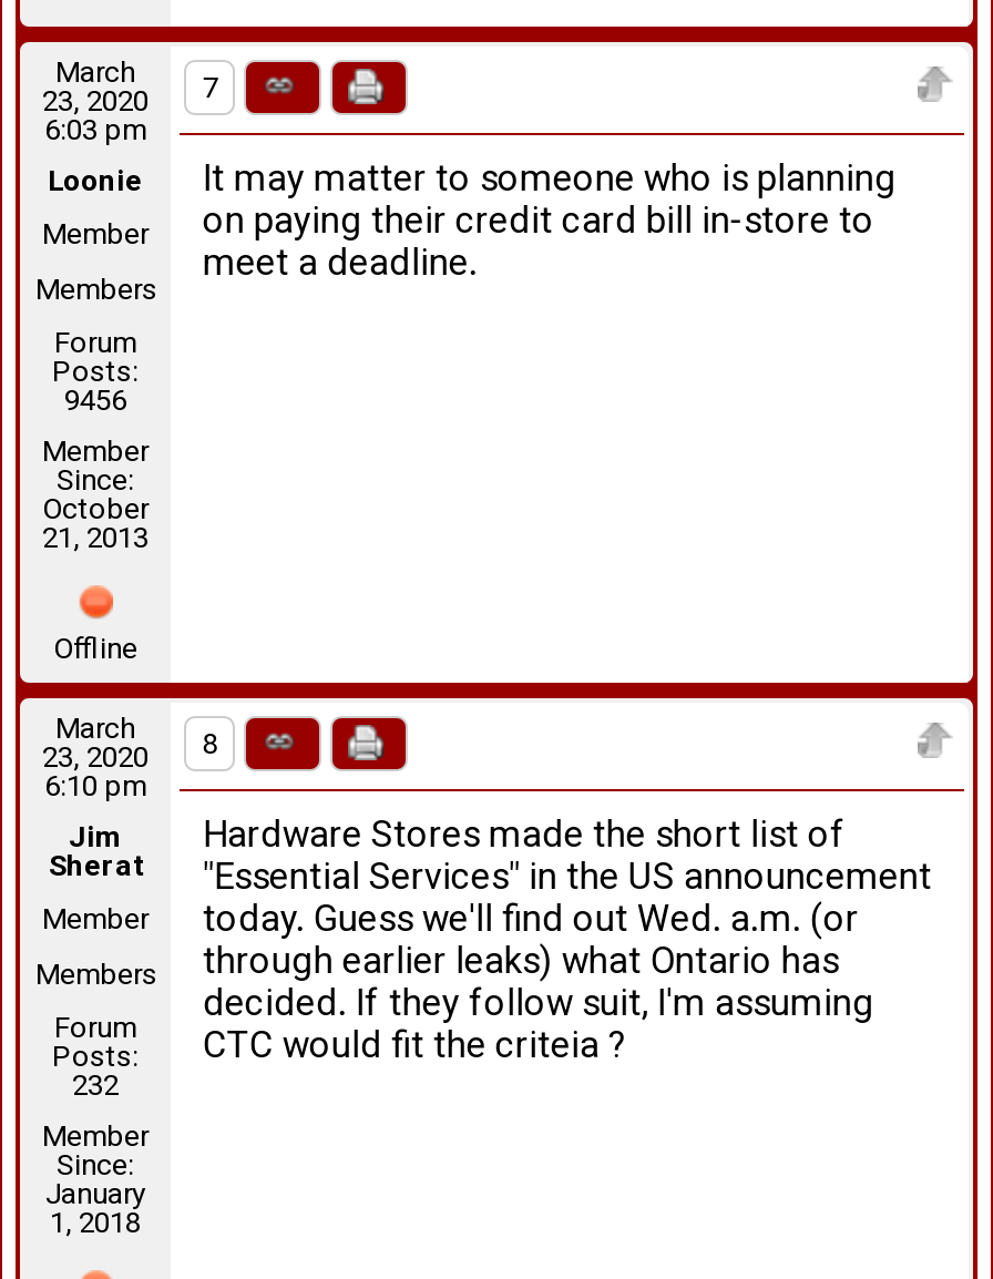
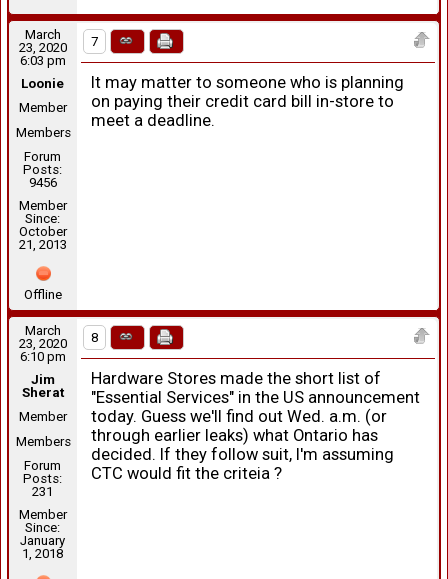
[72,1068,118,1101] 232 -> [32,484,53,499] 231

